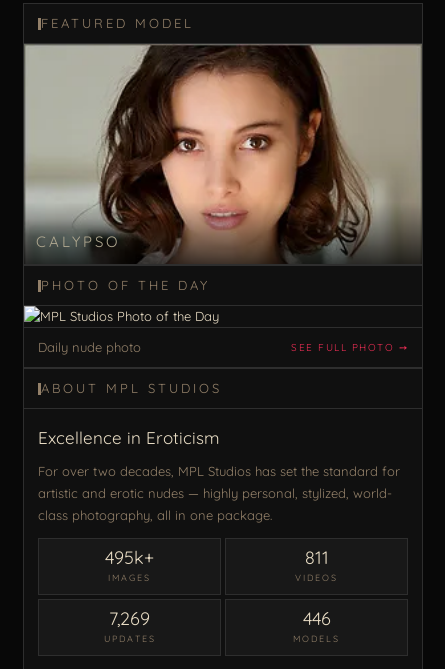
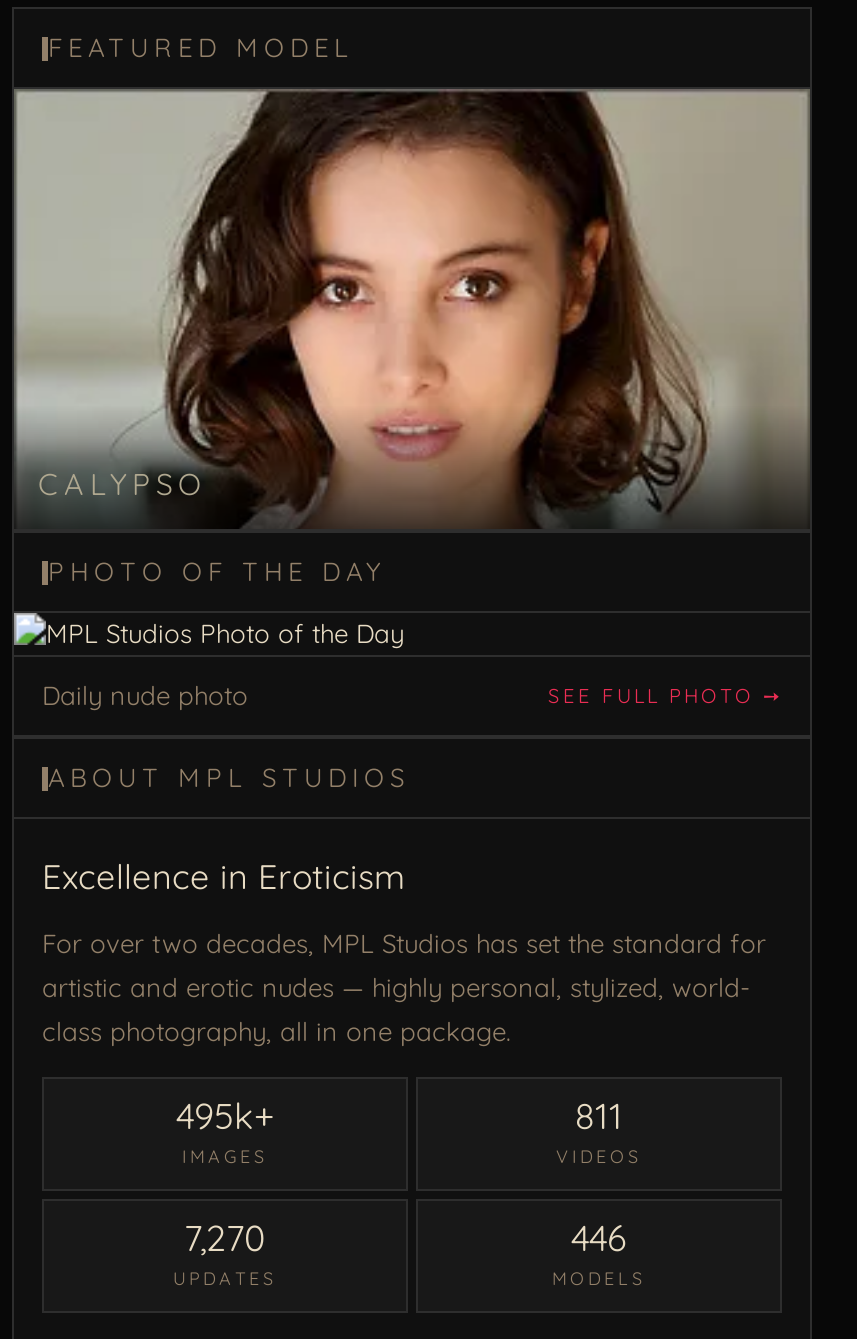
[109,607,150,630] 7,269 -> [184,1216,266,1262] 7,270

